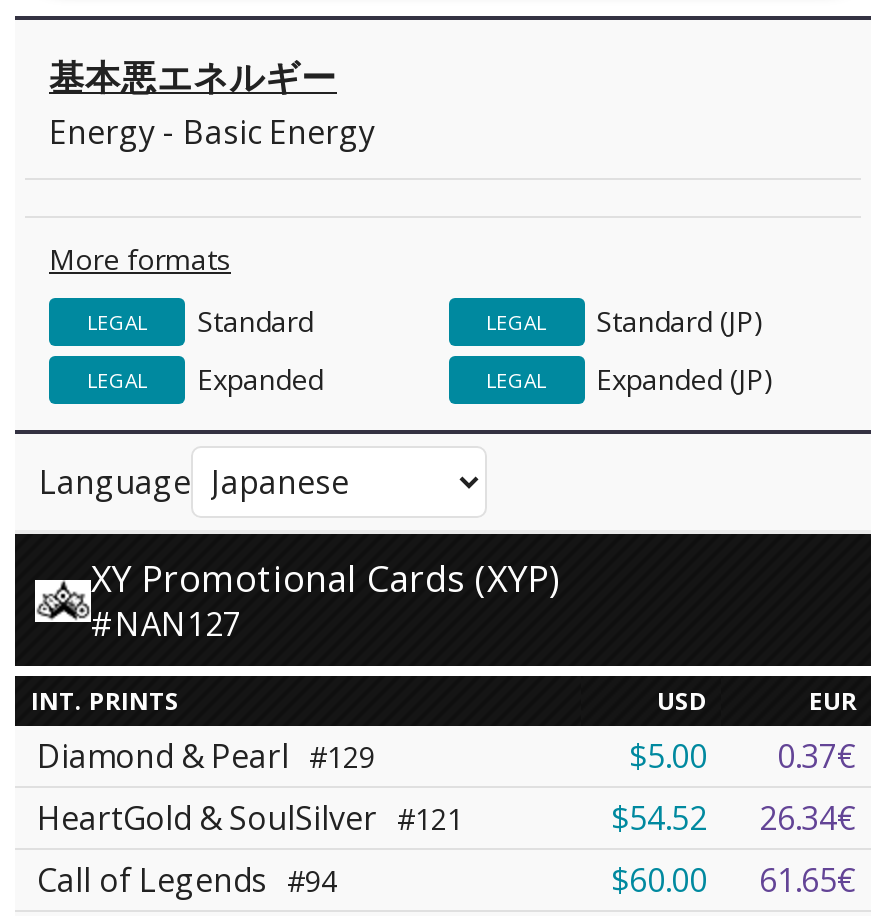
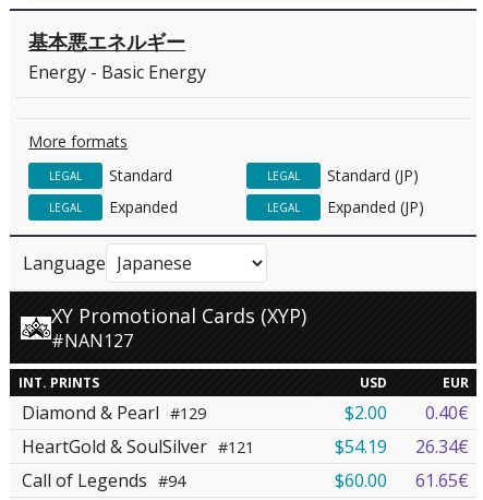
[629,735,707,779] $5.00 -> [345,401,387,425] $2.00
[777,735,857,779] 0.37€ -> [425,401,469,425] 0.40€
[611,797,857,841] $54.52 26.34€ -> [335,435,469,459] $54.19 26.34€

